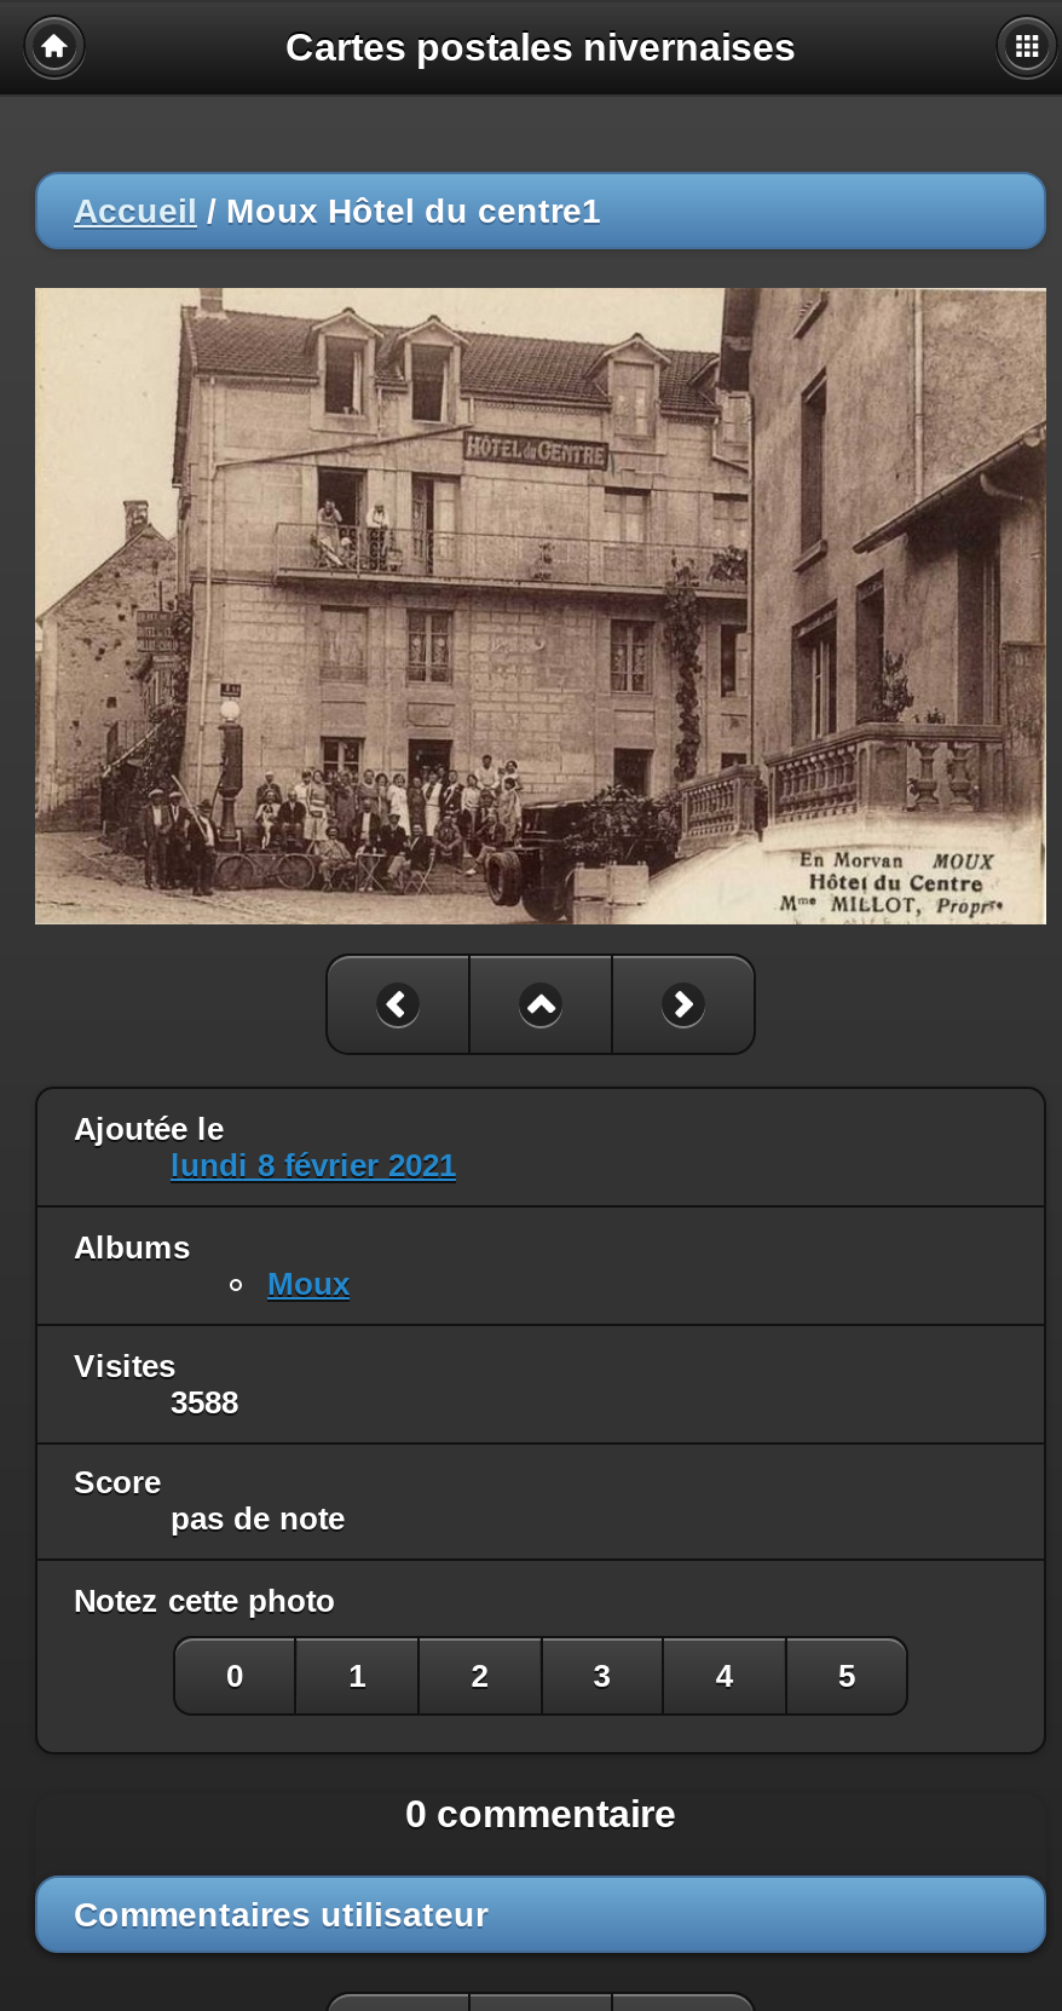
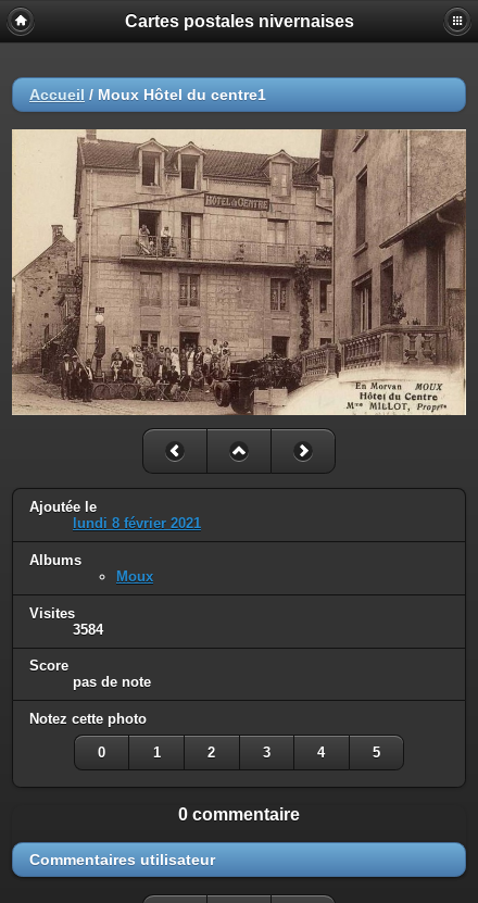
[171,1383,238,1420] 3588 -> [73,621,103,637] 3584

